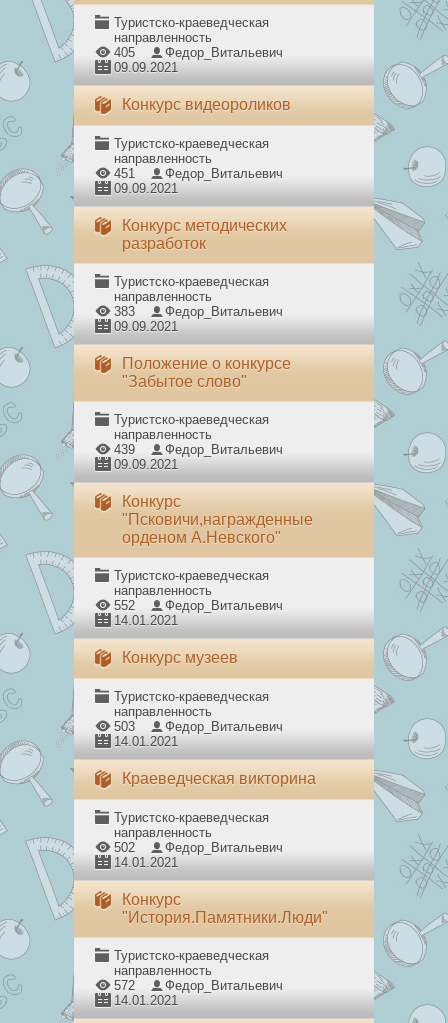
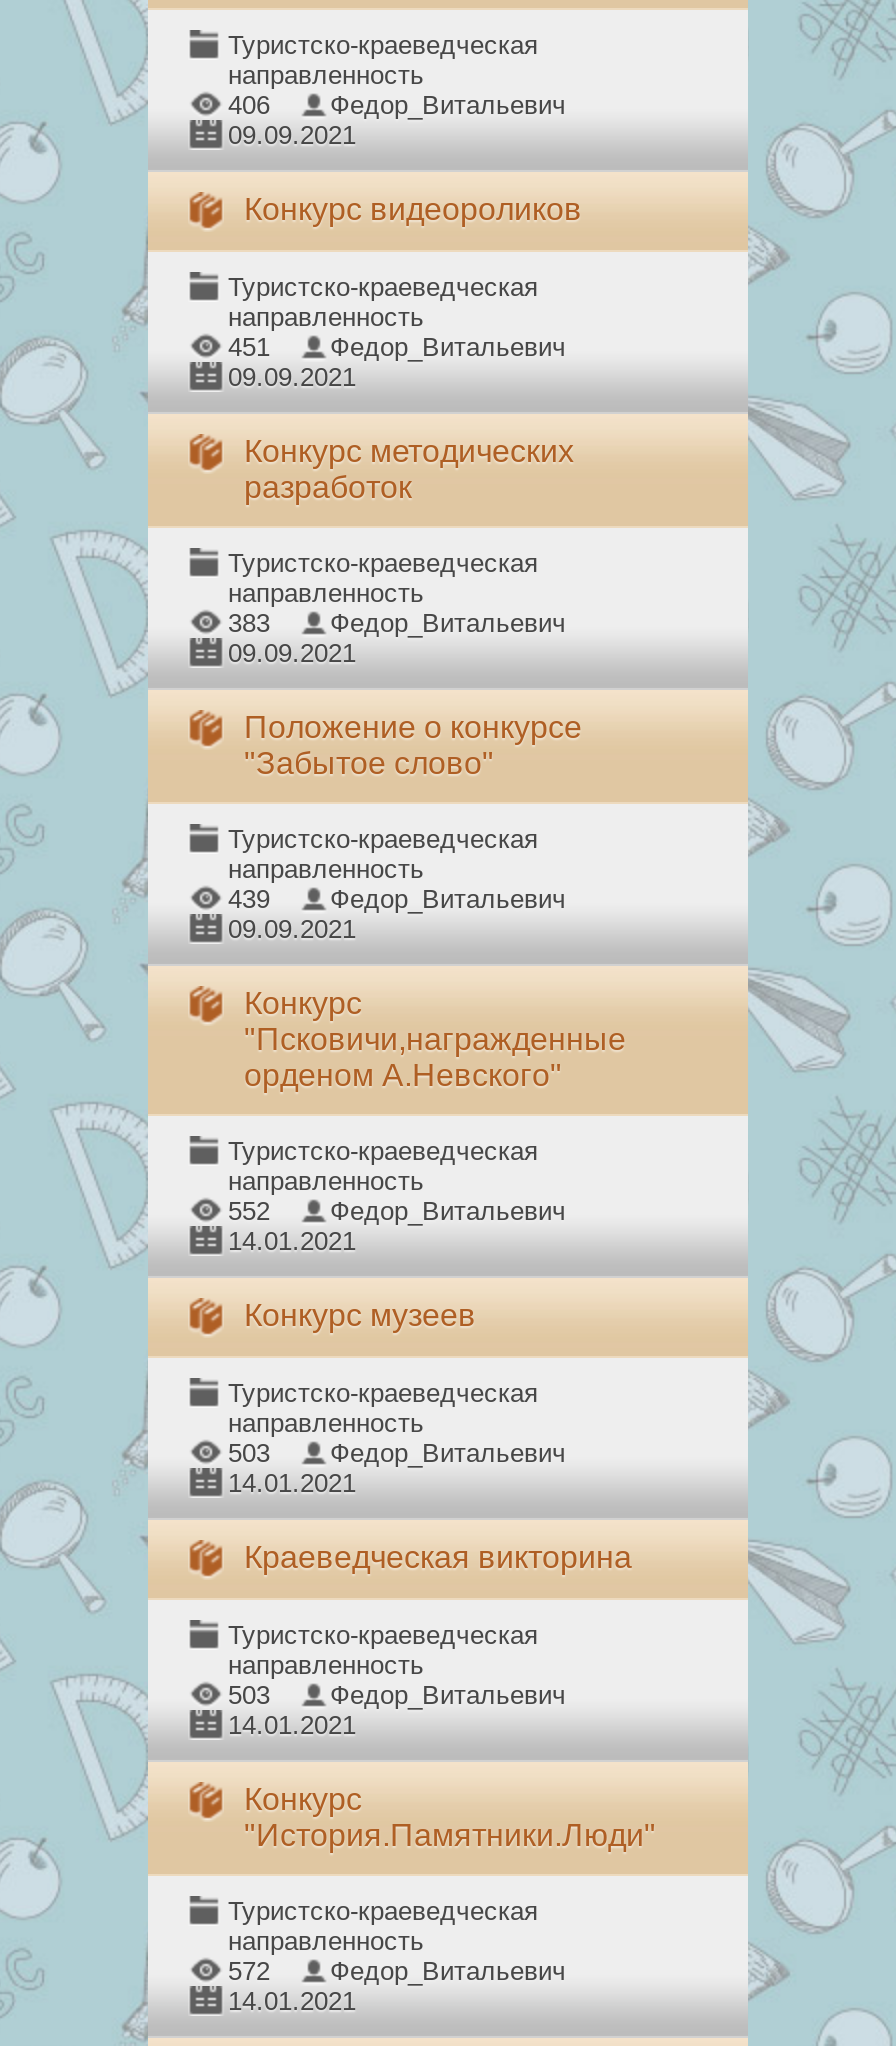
[114,45,283,60] 405 Федор_Витальевич -> [228,90,566,120] 406 Федор_Витальевич
[114,840,283,855] 502 Федор_Витальевич -> [228,1680,566,1710] 503 Федор_Витальевич

